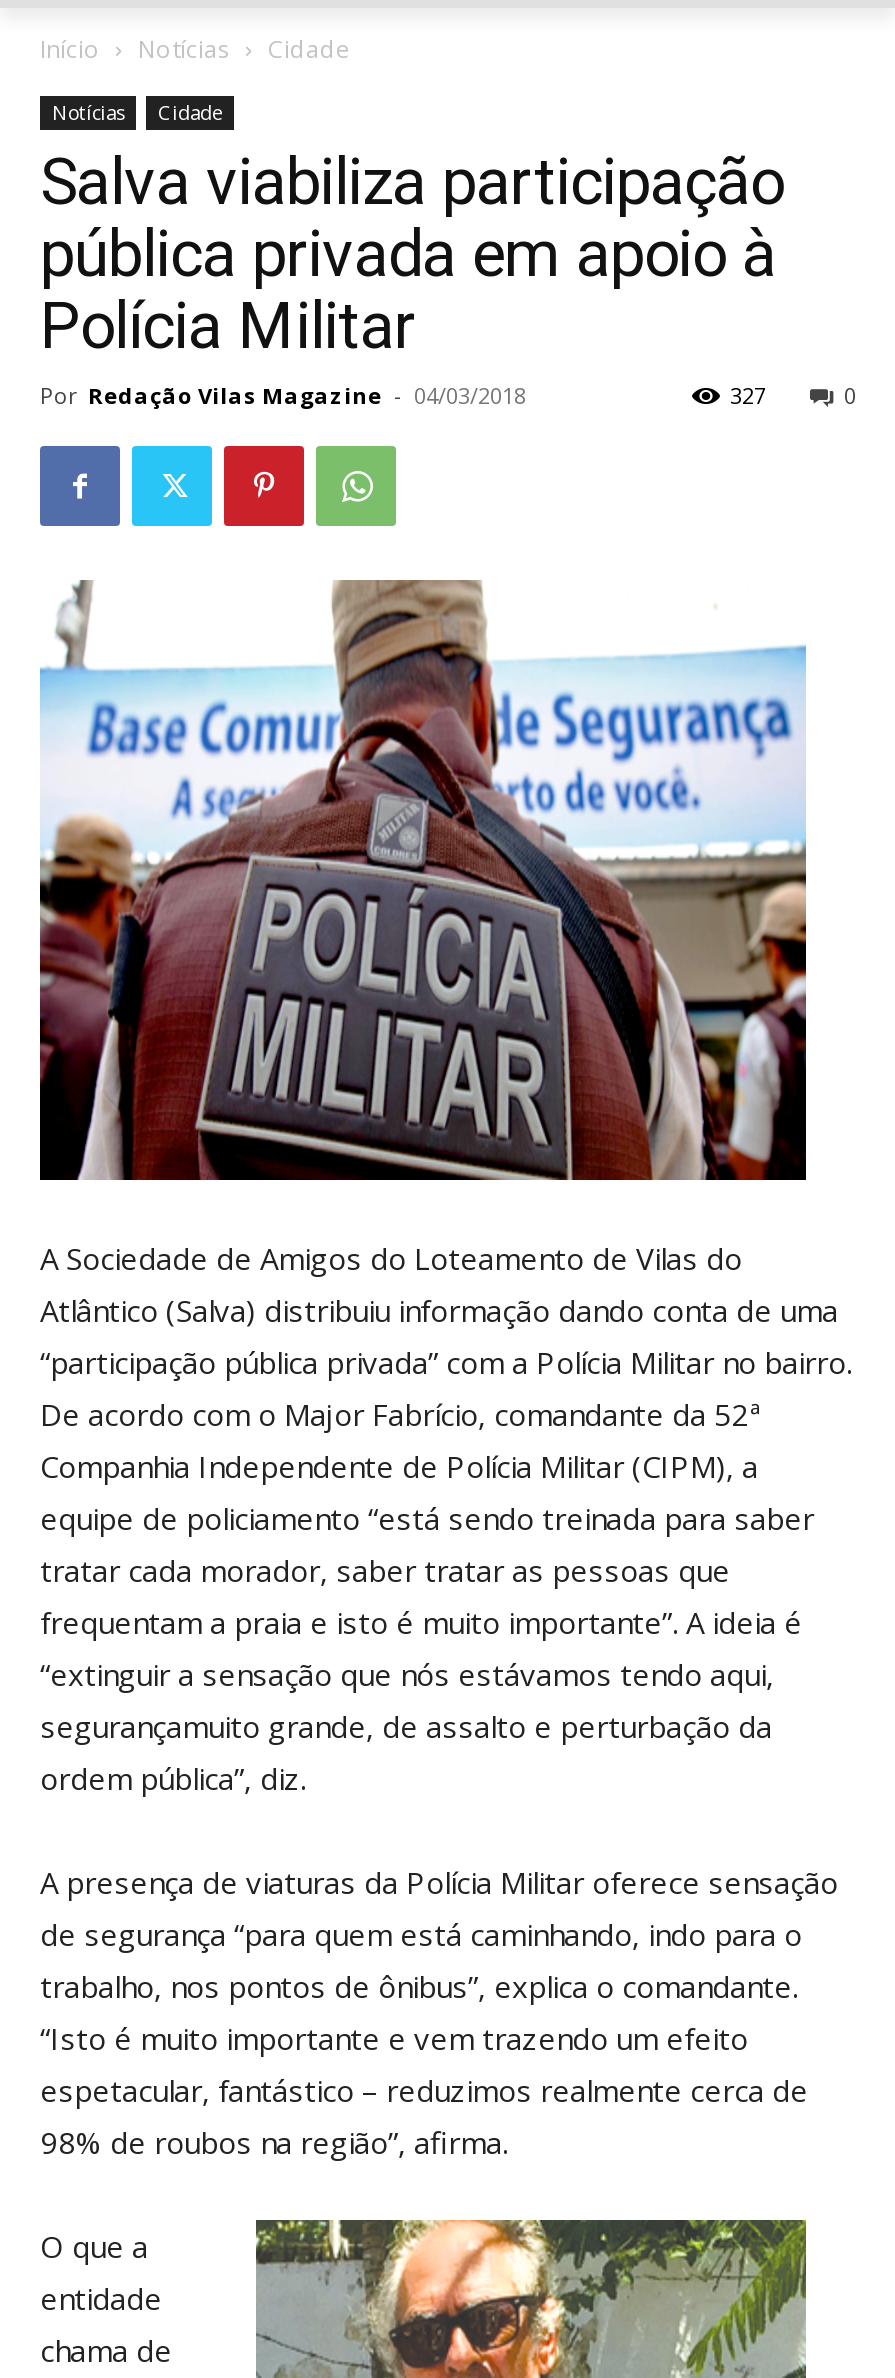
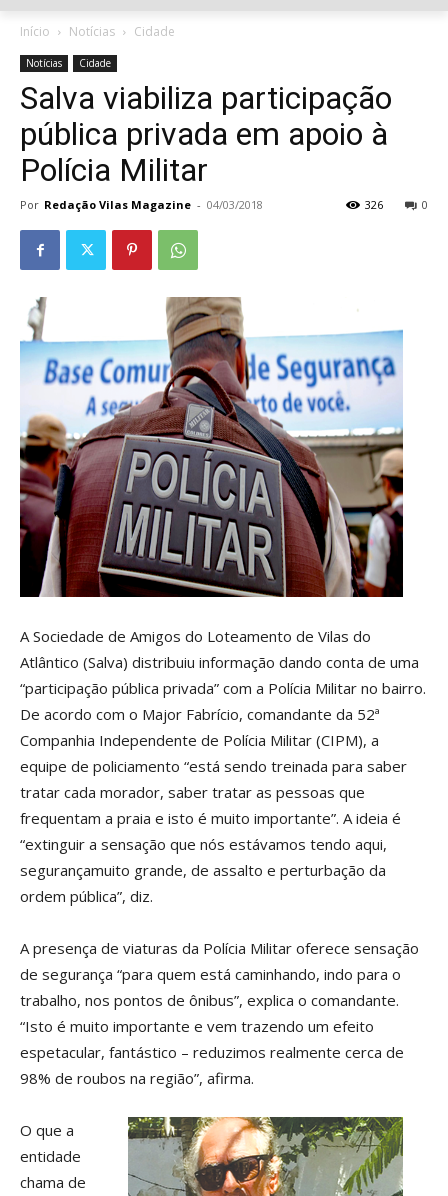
[730,380,766,410] 327 -> [365,197,383,212] 326

